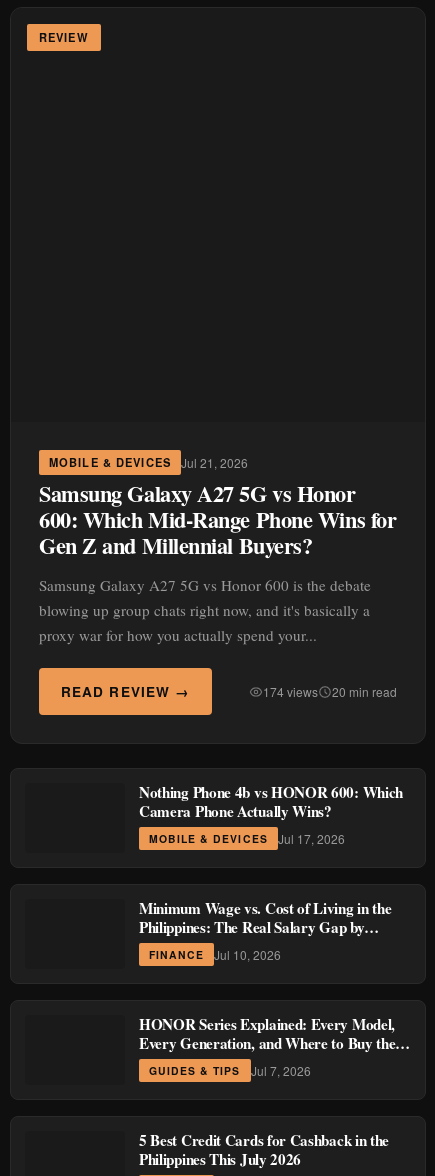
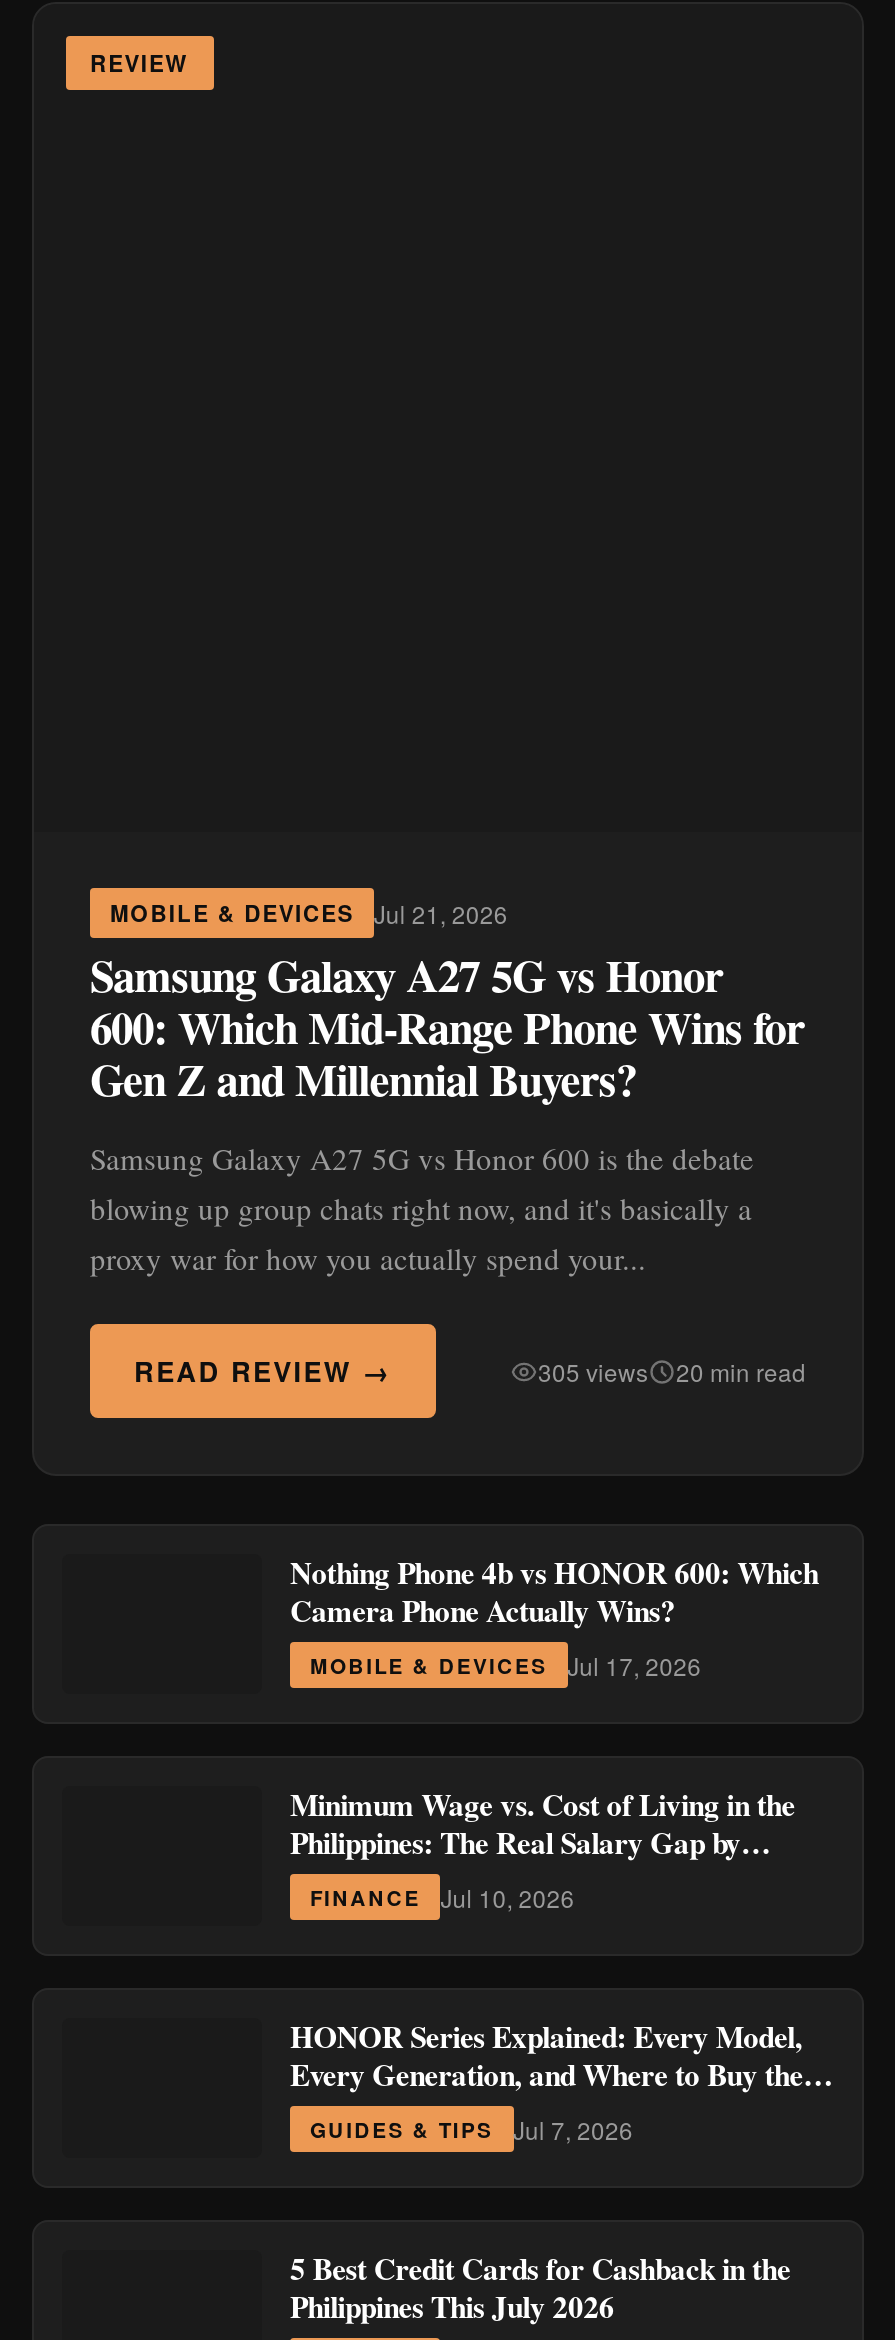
[263,682,397,699] 174 views 20 min read -> [538,1353,806,1387] 305 views 20 min read

